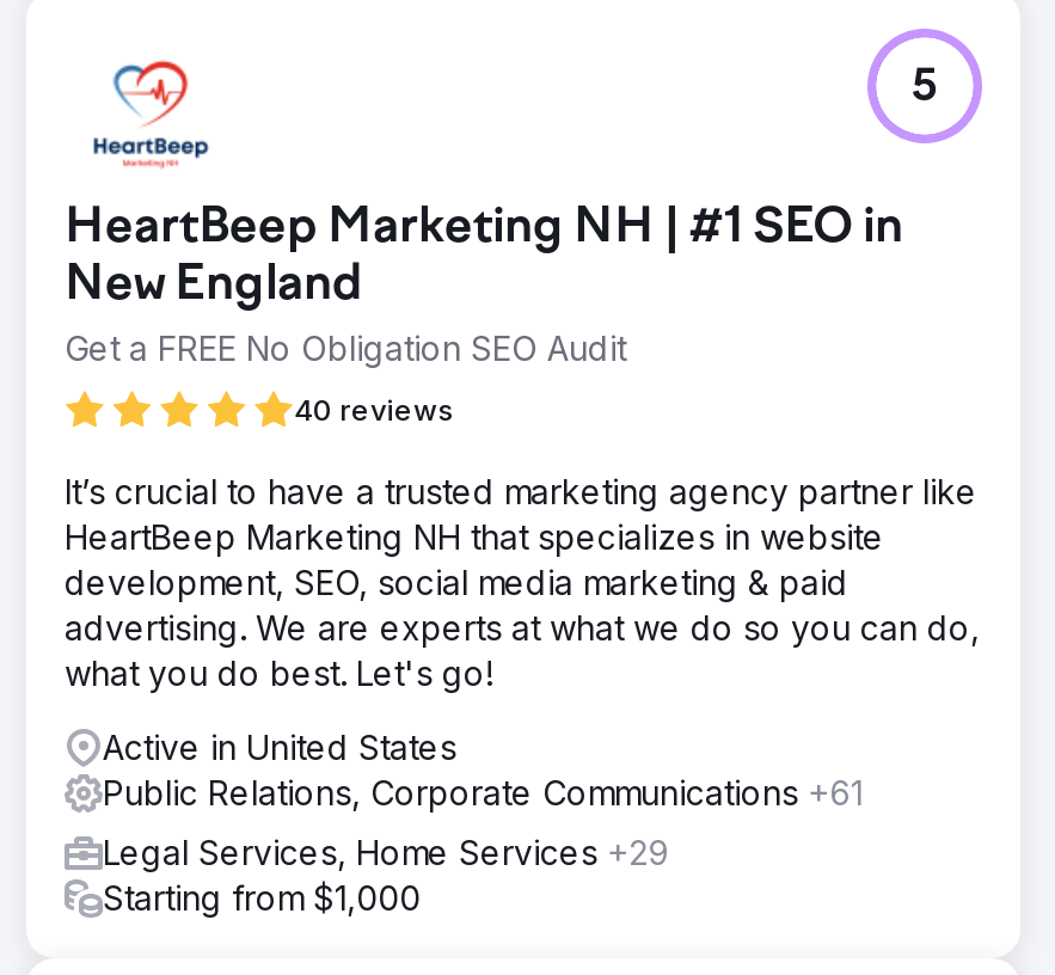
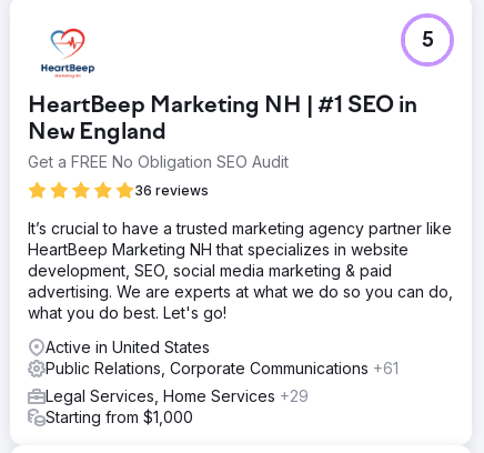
[294,391,454,427] 40 reviews -> [134,182,209,198] 36 reviews

